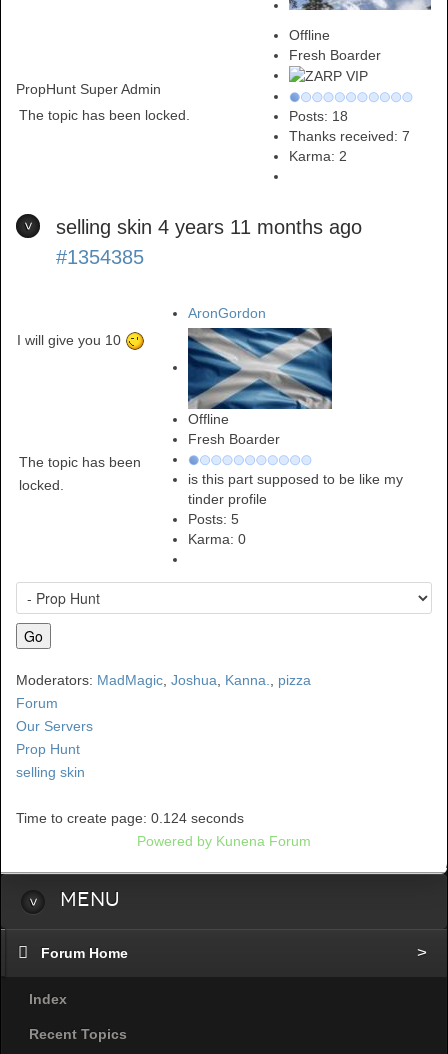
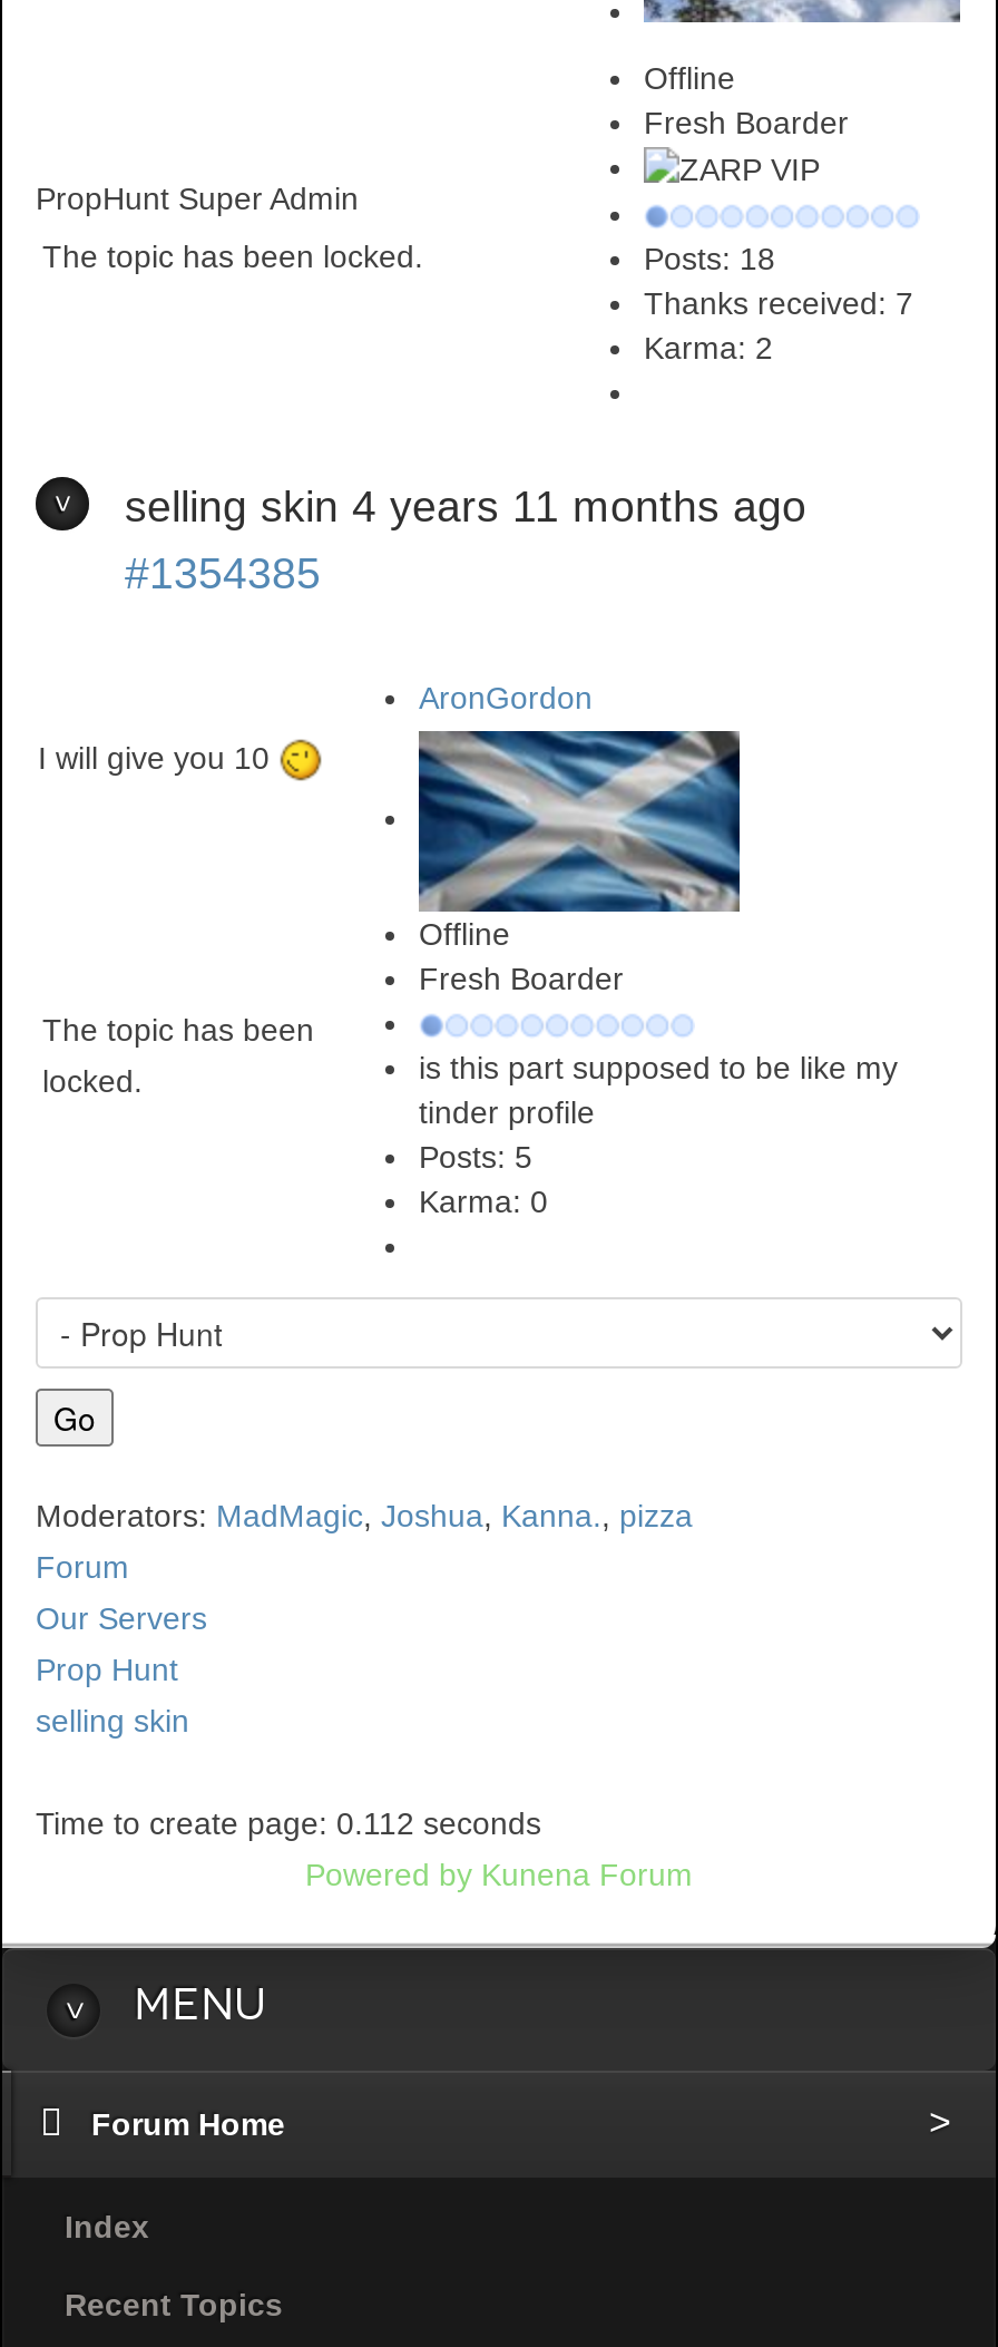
[16,810,244,826] Time to create page: 0.124 seconds -> [36,1805,541,1841] Time to create page: 0.112 seconds

